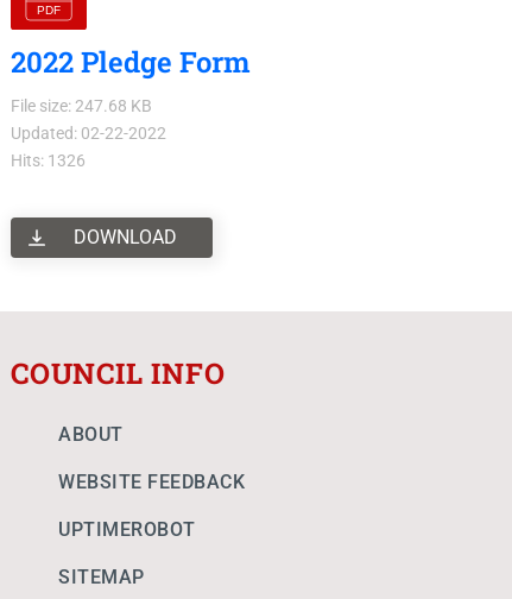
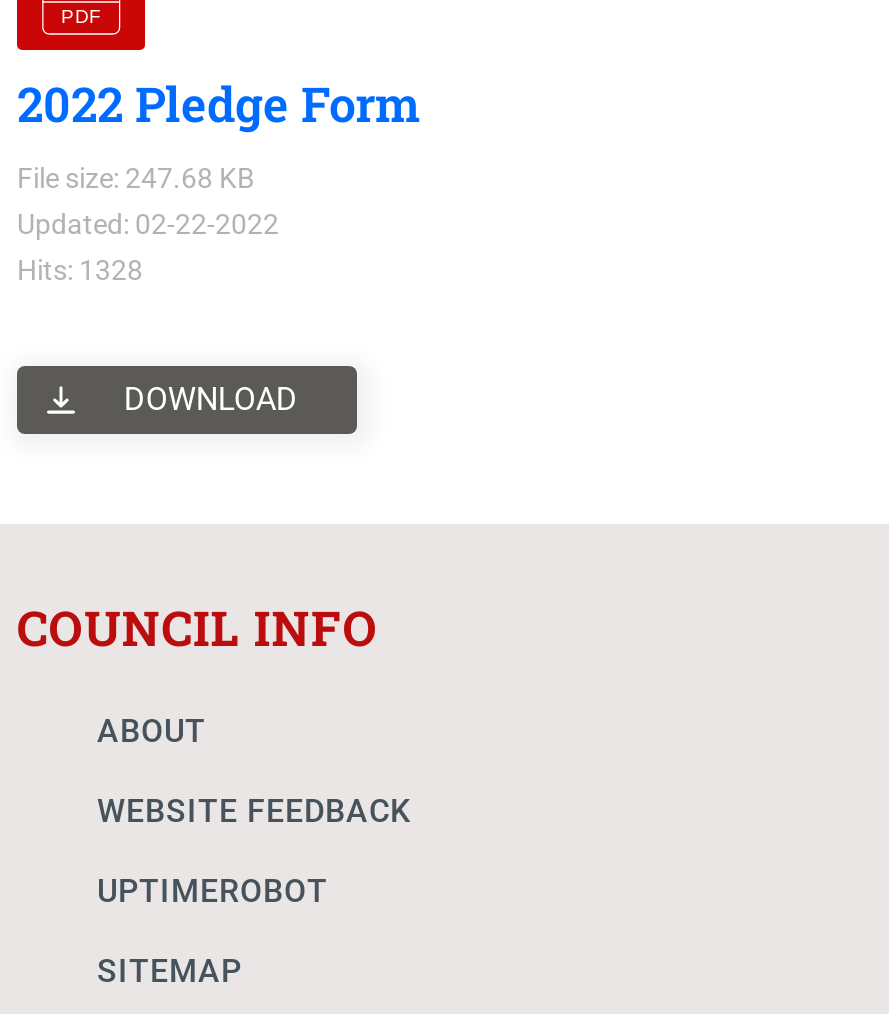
[11,151,86,170] Hits: 1326 -> [17,254,143,286] Hits: 1328

